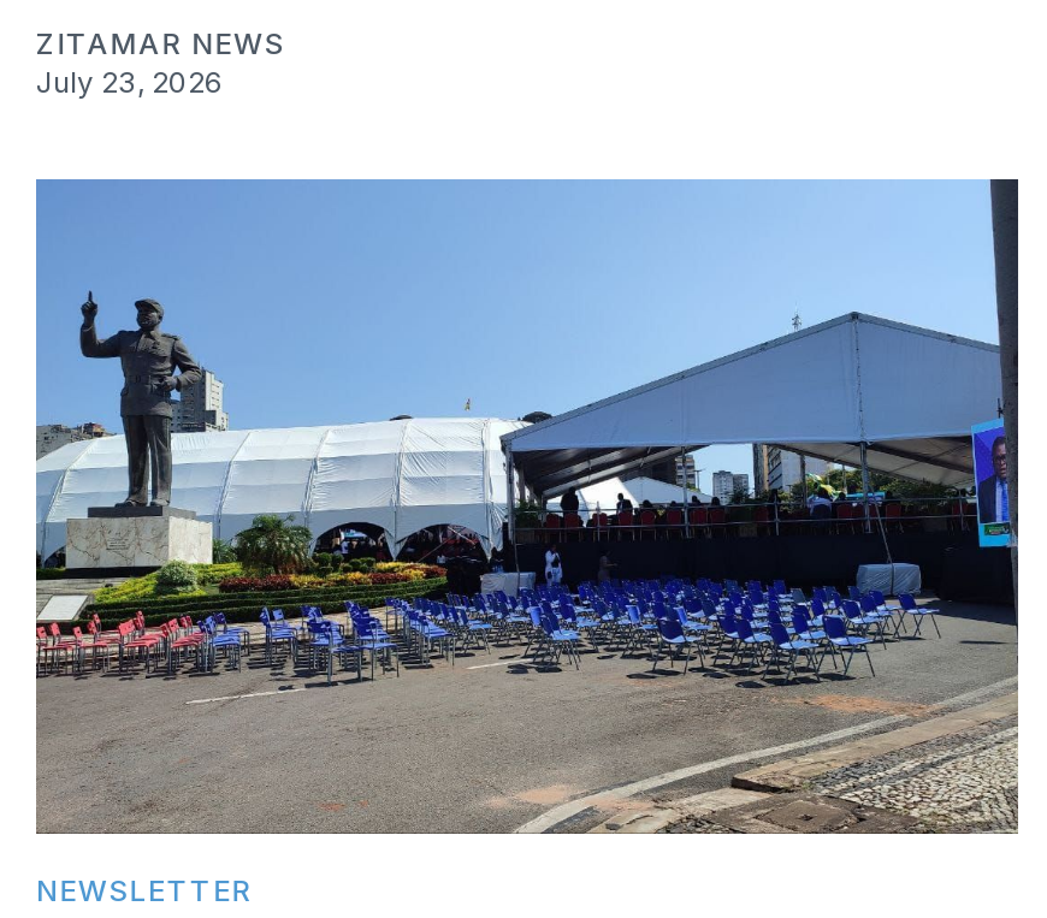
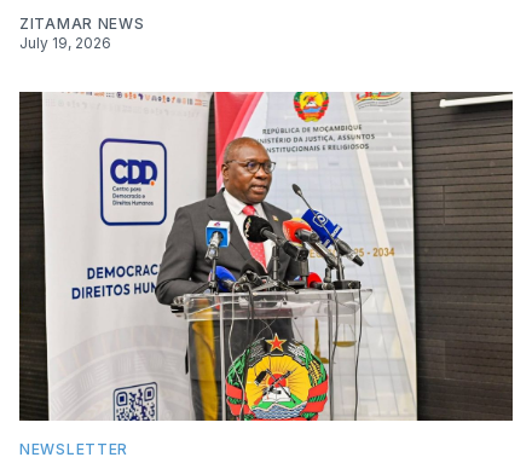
[36,63,224,99] July 23, 2026 -> [19,34,111,52] July 19, 2026
[34,177,1021,836] [image] -> [18,91,513,422] [image]

